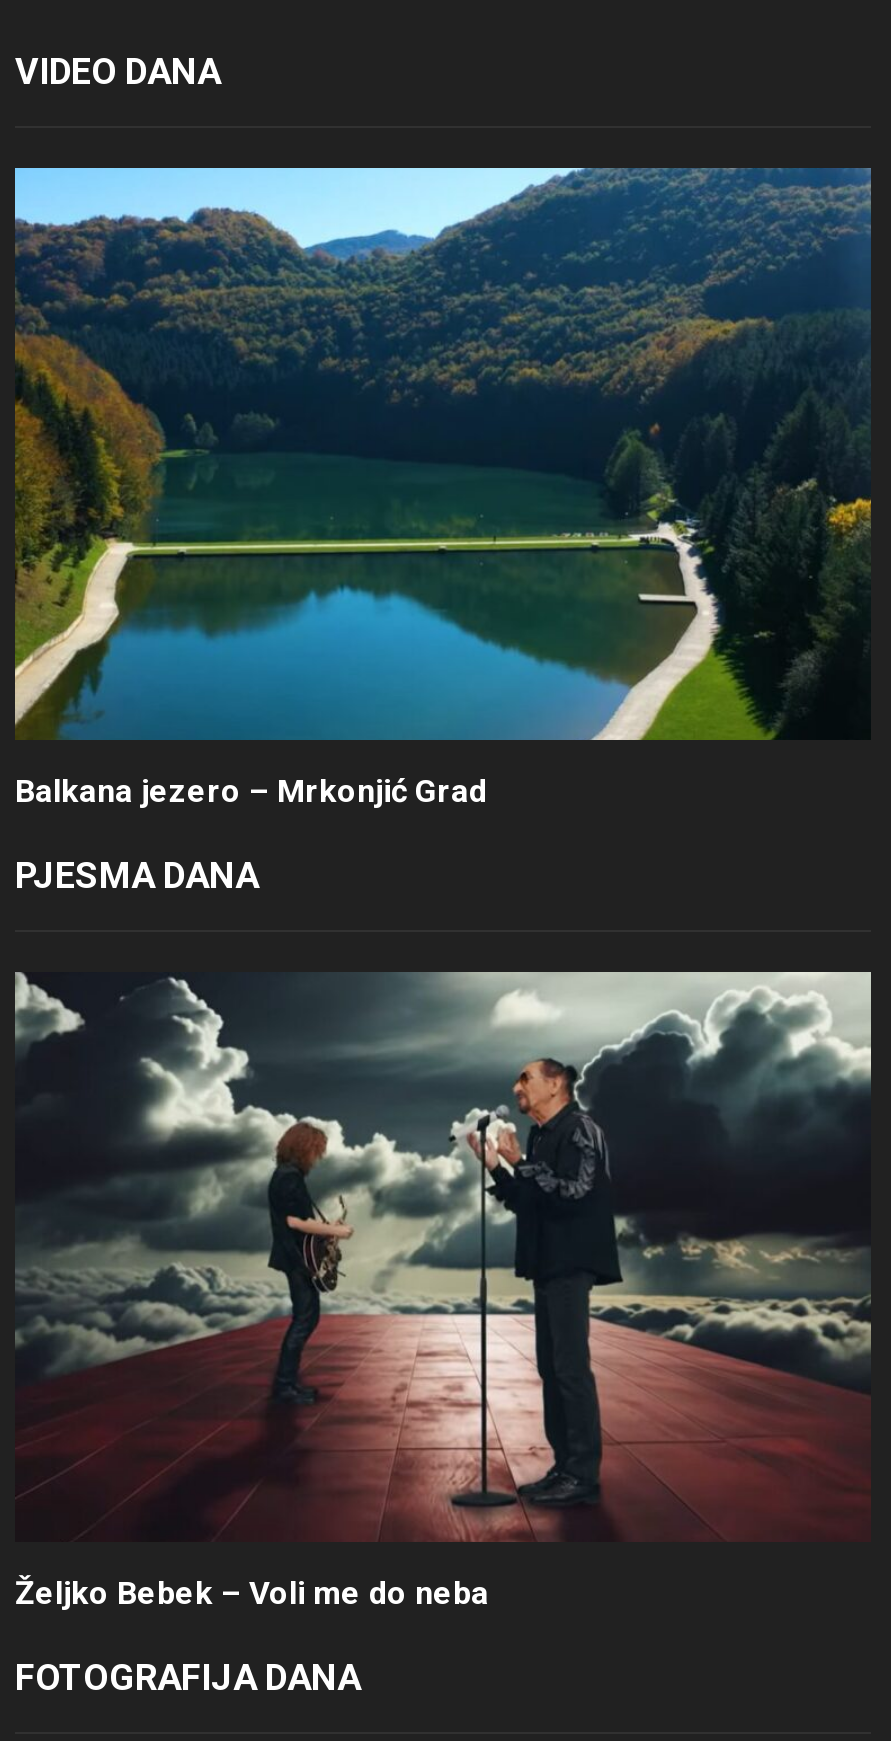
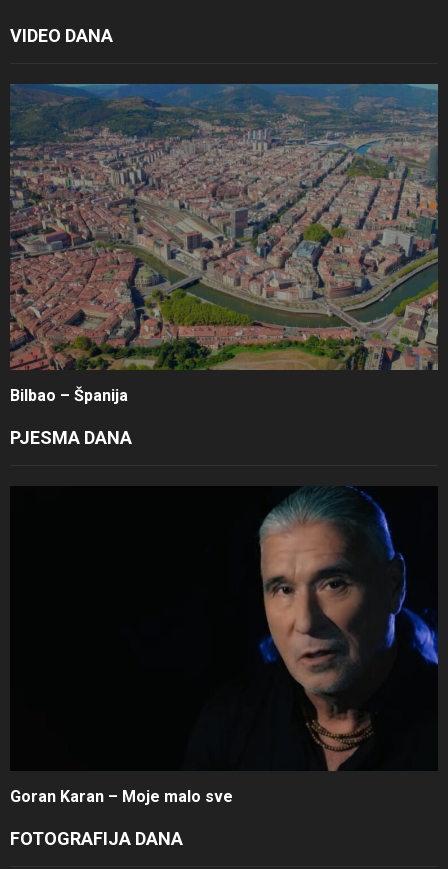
[13,166,871,809] [image] | Balkana jezero – Mrkonjić Grad -> [9,84,439,405] [image] | Bilbao – Španija
[13,970,873,1612] [image] | Željko Bebek – Voli me do neba -> [10,486,439,806] [image] | Goran Karan – Moje malo sve

